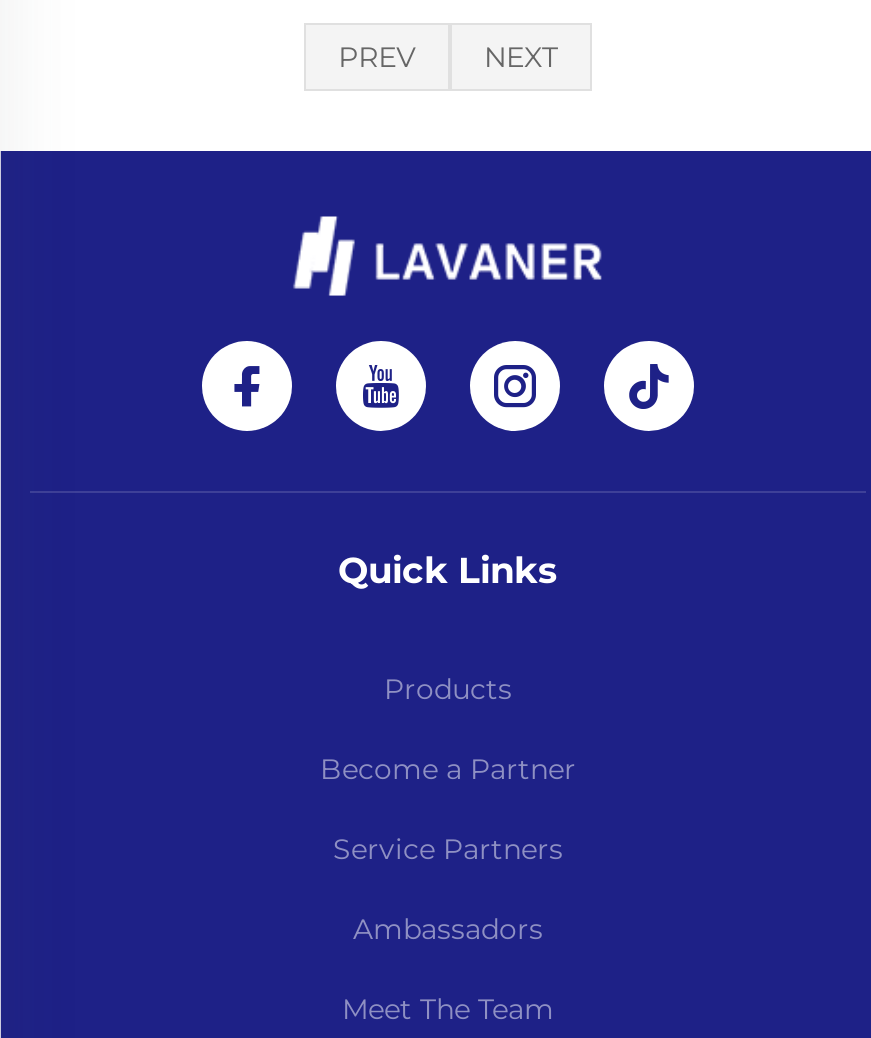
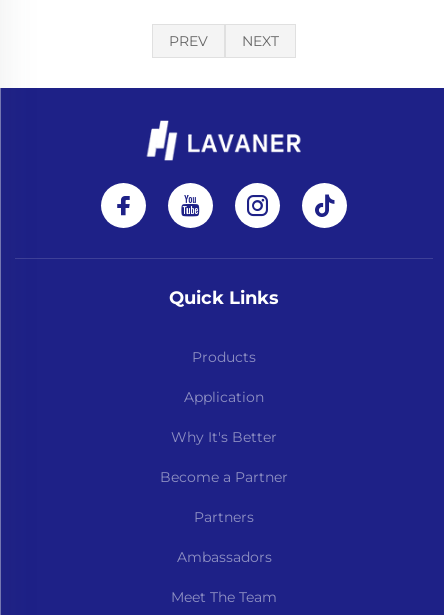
none -> [171,388,277,446] Application | Why It's Better
[333,832,563,868] Service Partners -> [194,508,254,526] Partners

